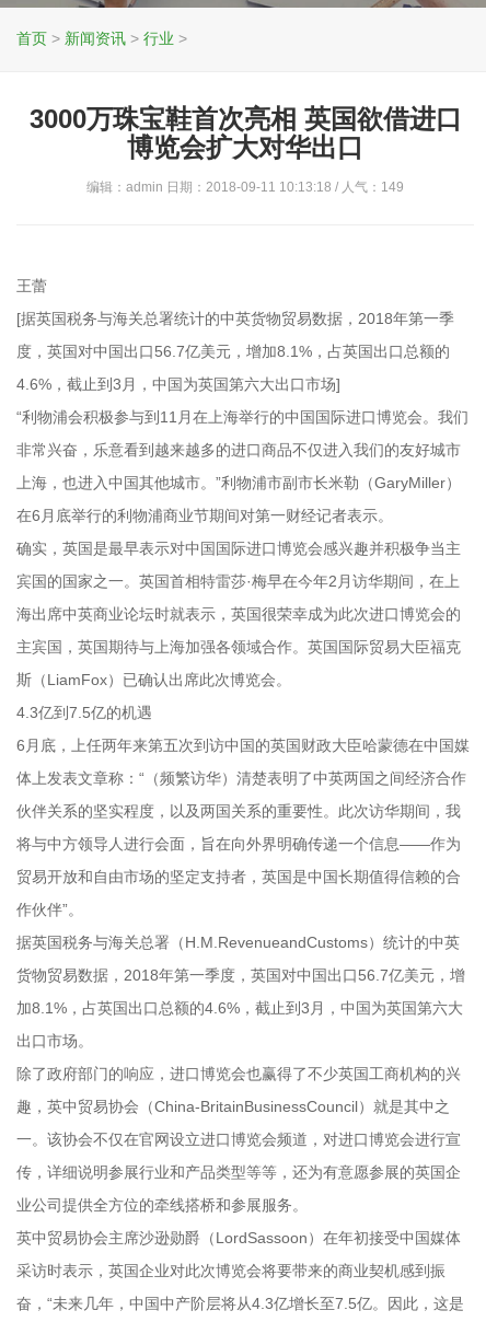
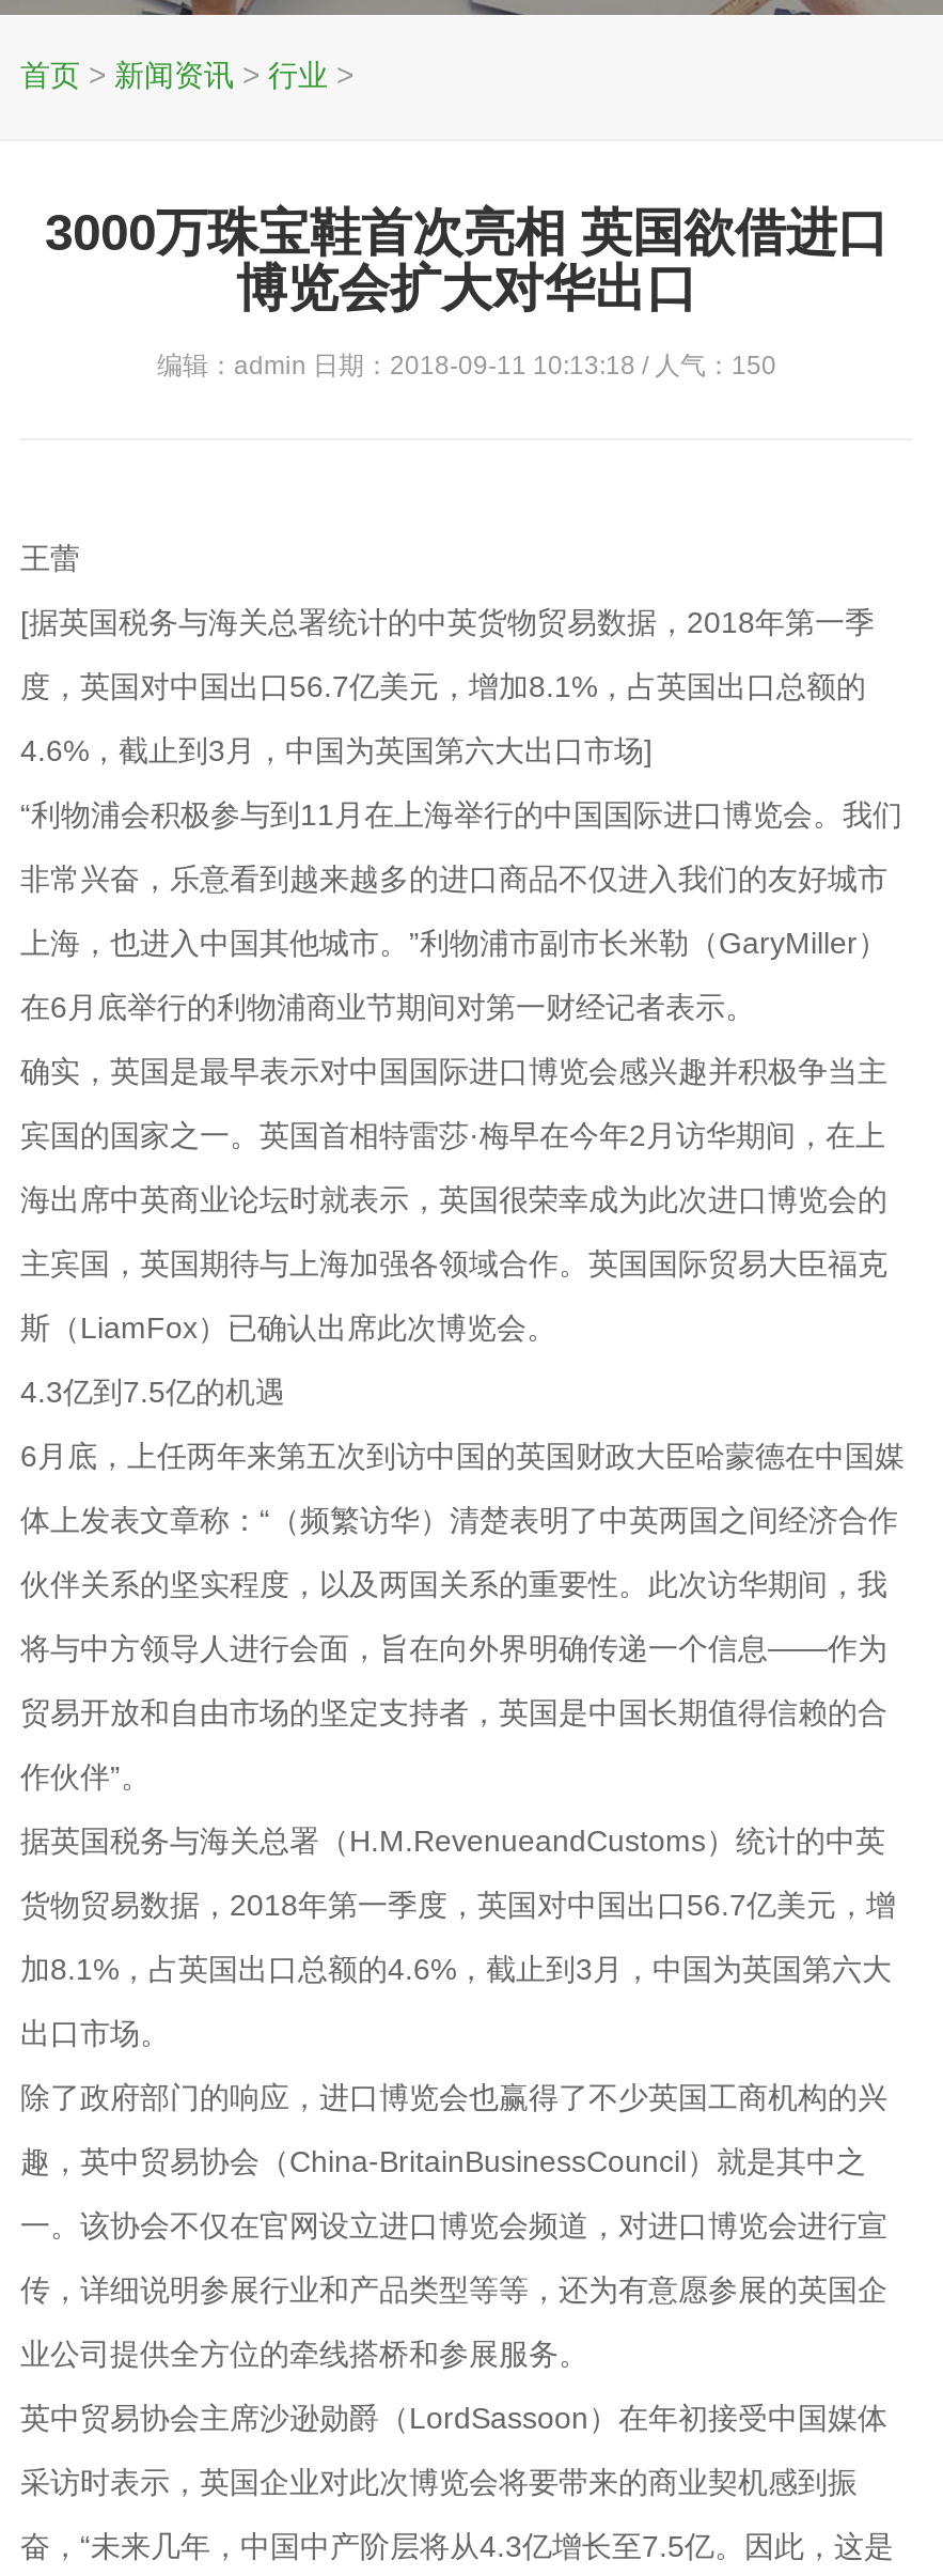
[86,179,404,195] 编辑：admin 日期：2018-09-11 10:13:18 / 人气：149 -> [157,351,776,381] 编辑：admin 日期：2018-09-11 10:13:18 / 人气：150

